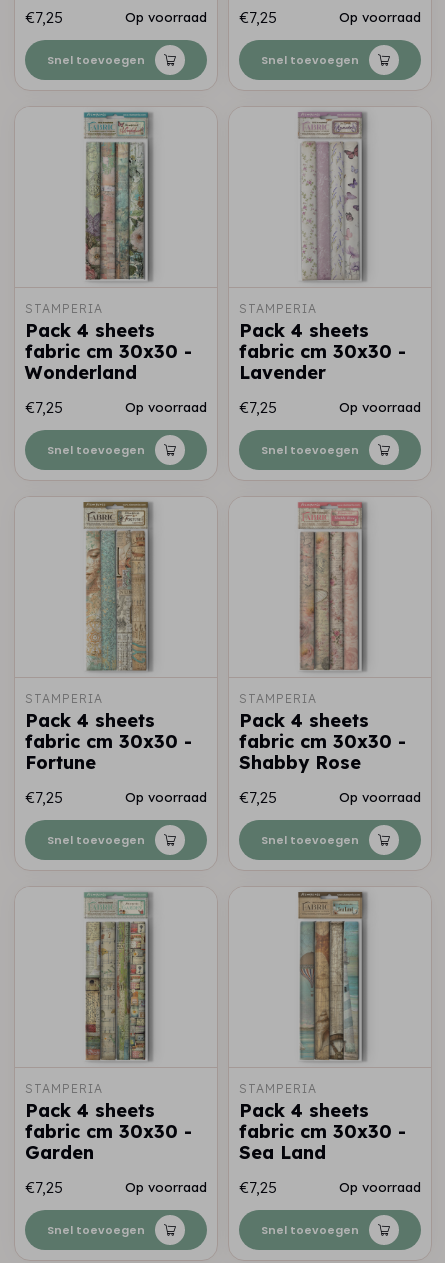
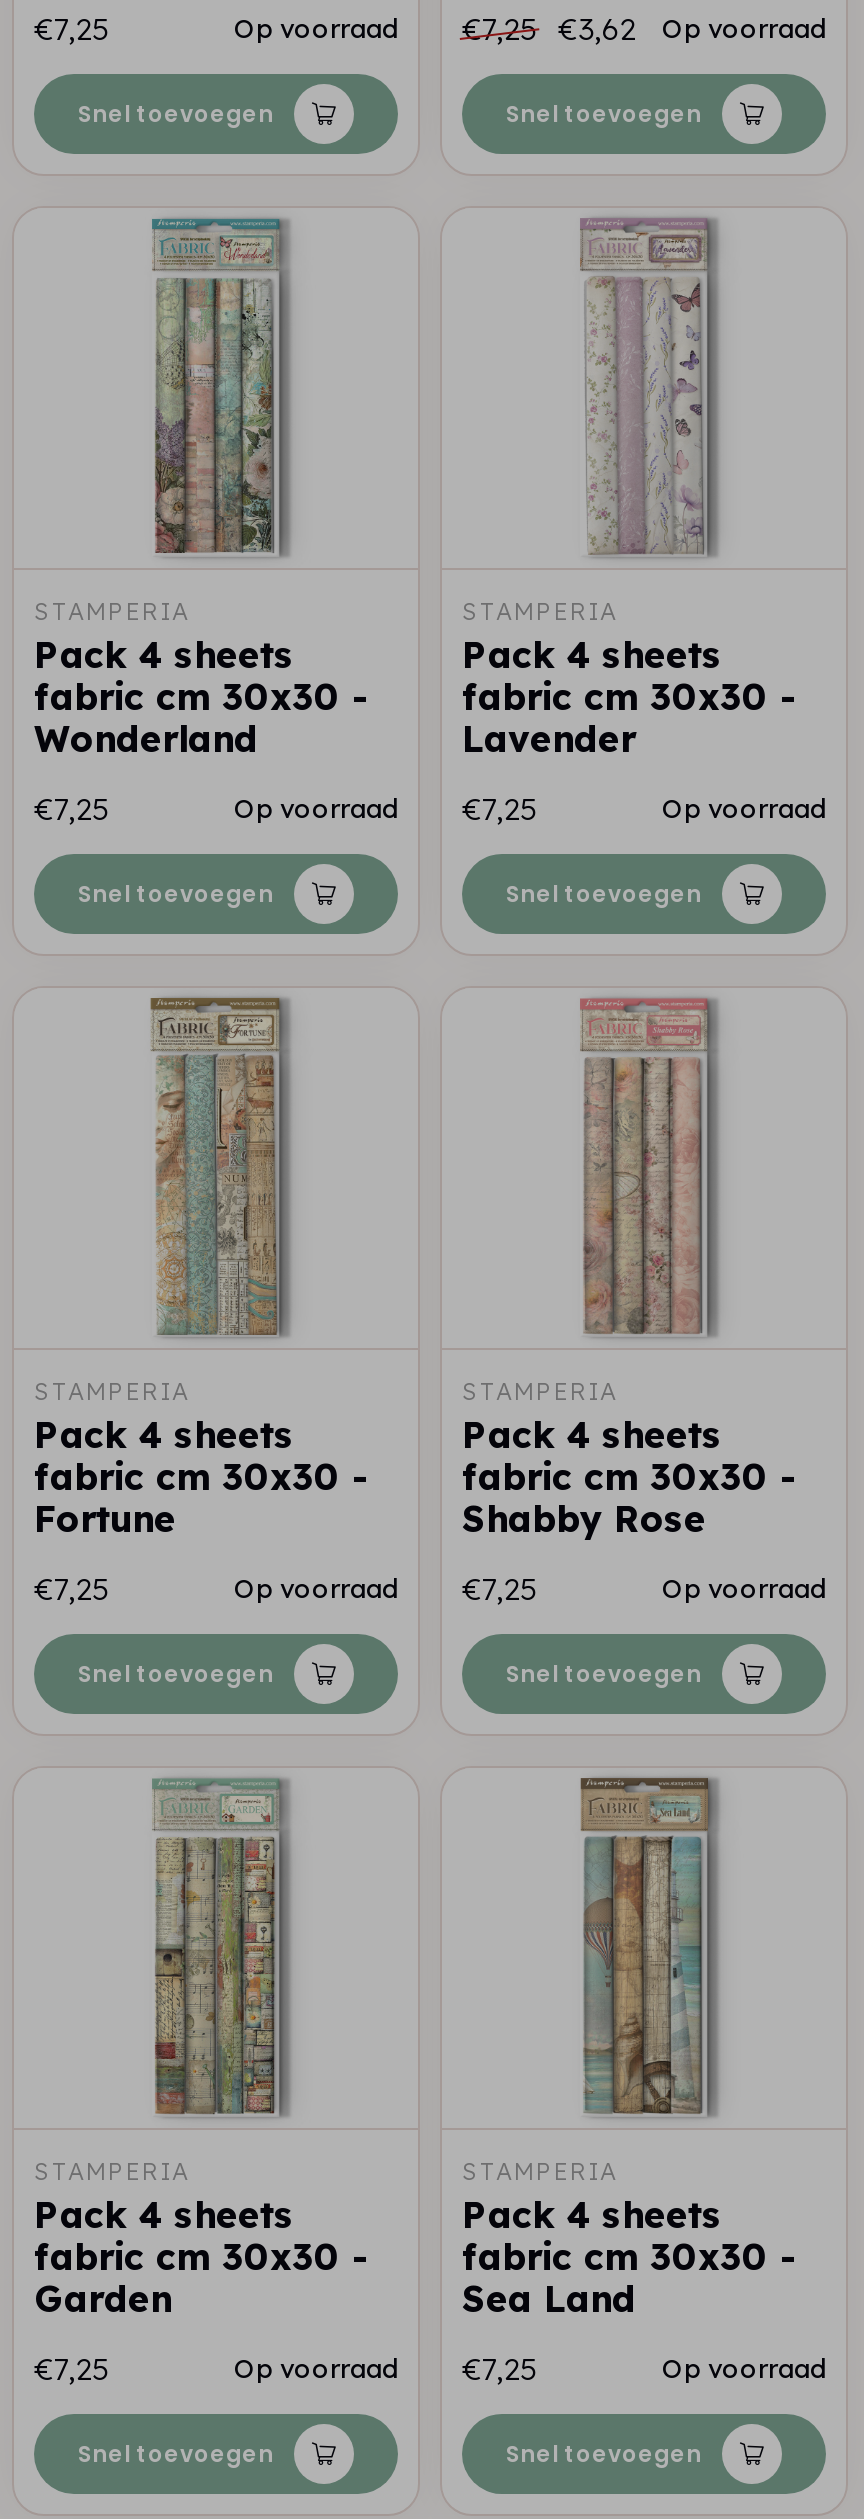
[239,8,277,27] €7,25 -> [462,10,636,48] €7,25 €3,62

